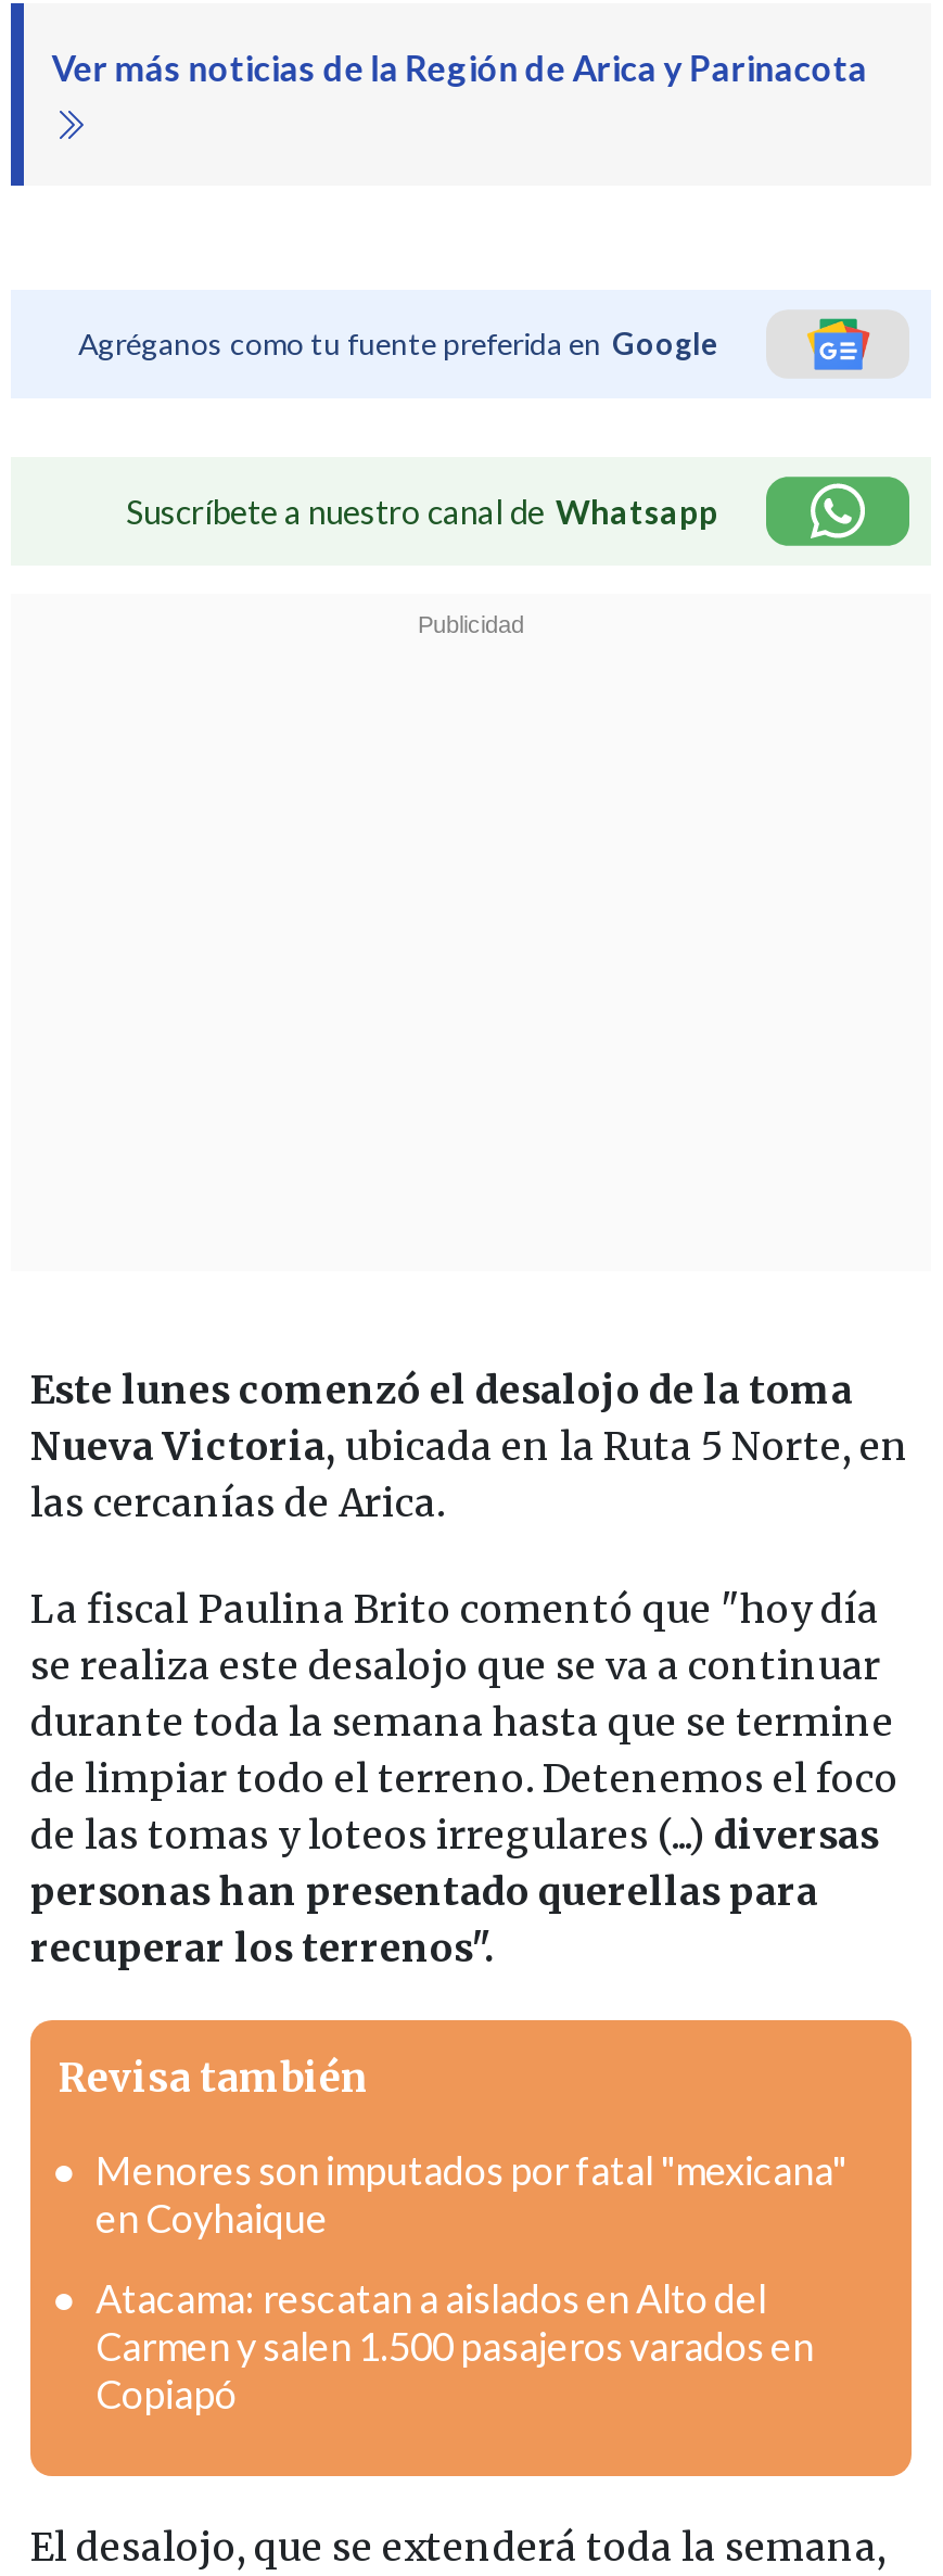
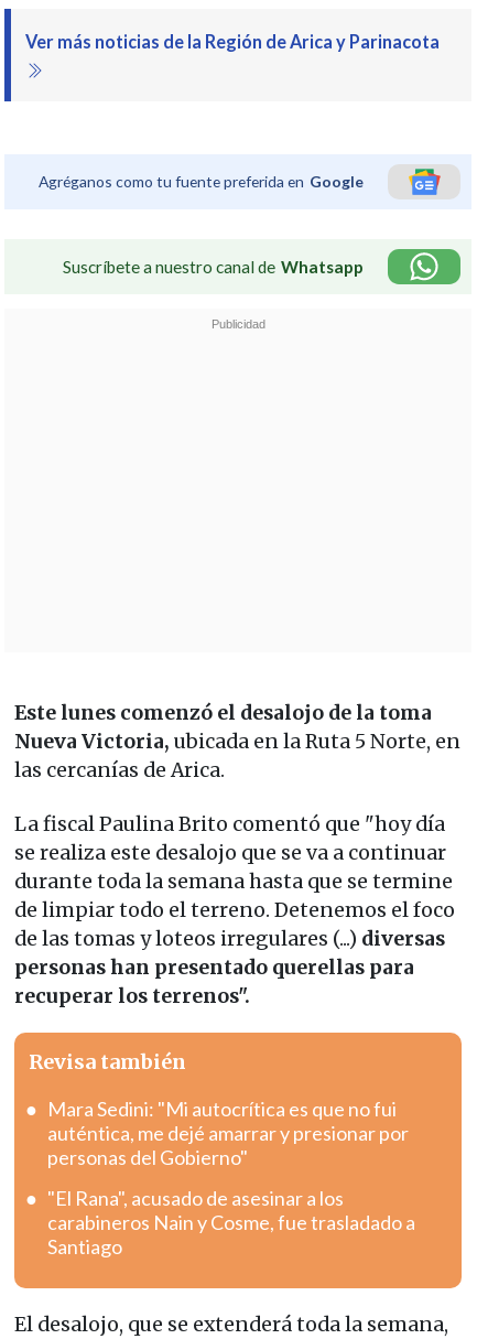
[95,2146,846,2241] Menores son imputados por fatal "mexicana" | en Coyhaique -> [47,1096,409,1169] Mara Sedini: "Mi autocrítica es que no fui | auténtica, me dejé amarrar y presionar por | personas del Gobierno"
[95,2274,814,2417] Atacama: rescatan a aislados en Alto del | Carmen y salen 1.500 pasajeros varados en | Copiapó -> [47,1186,415,1258] "El Rana", acusado de asesinar a los | carabineros Nain y Cosme, fue trasladado a | Santiago

